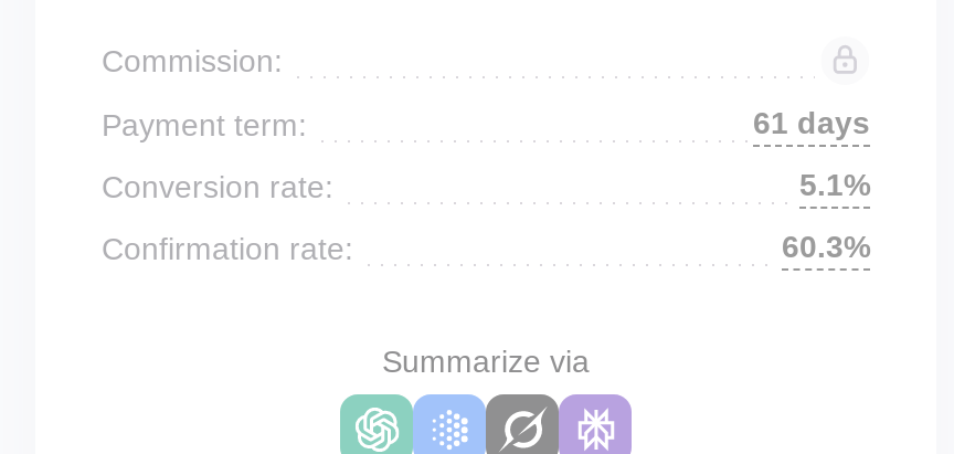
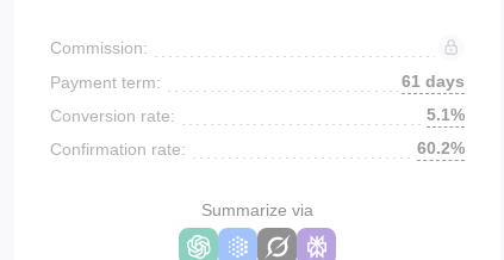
[782,229,870,264] 60.3% -> [417,138,465,157] 60.2%

